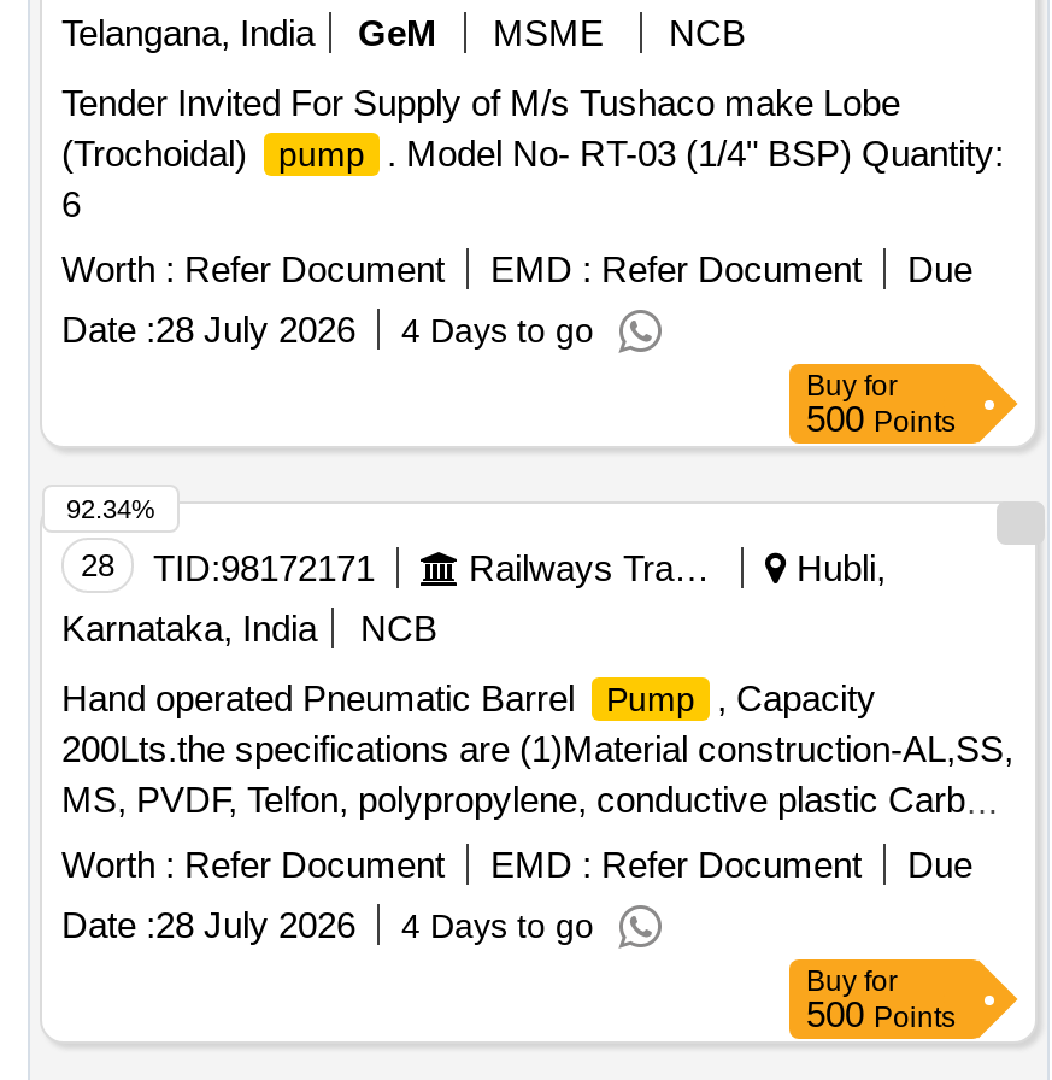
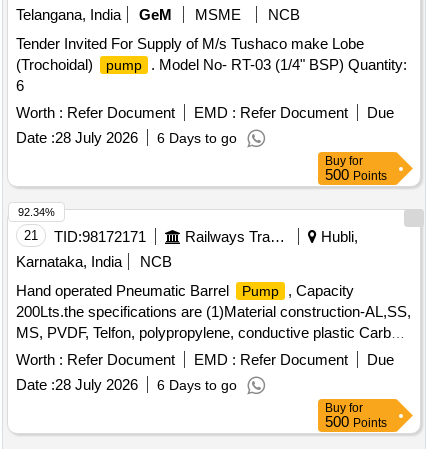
[61,309,594,350] Date : 28 July 2026 4 Days to go -> [16,129,237,146] Date : 28 July 2026 6 Days to go
[81,548,375,589] 28 TID:98172171 -> [24,228,146,245] 21 TID:98172171
[61,904,594,945] Date : 28 July 2026 4 Days to go -> [16,376,237,393] Date : 28 July 2026 6 Days to go

